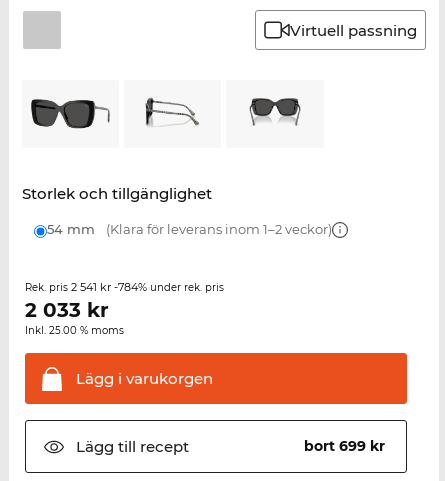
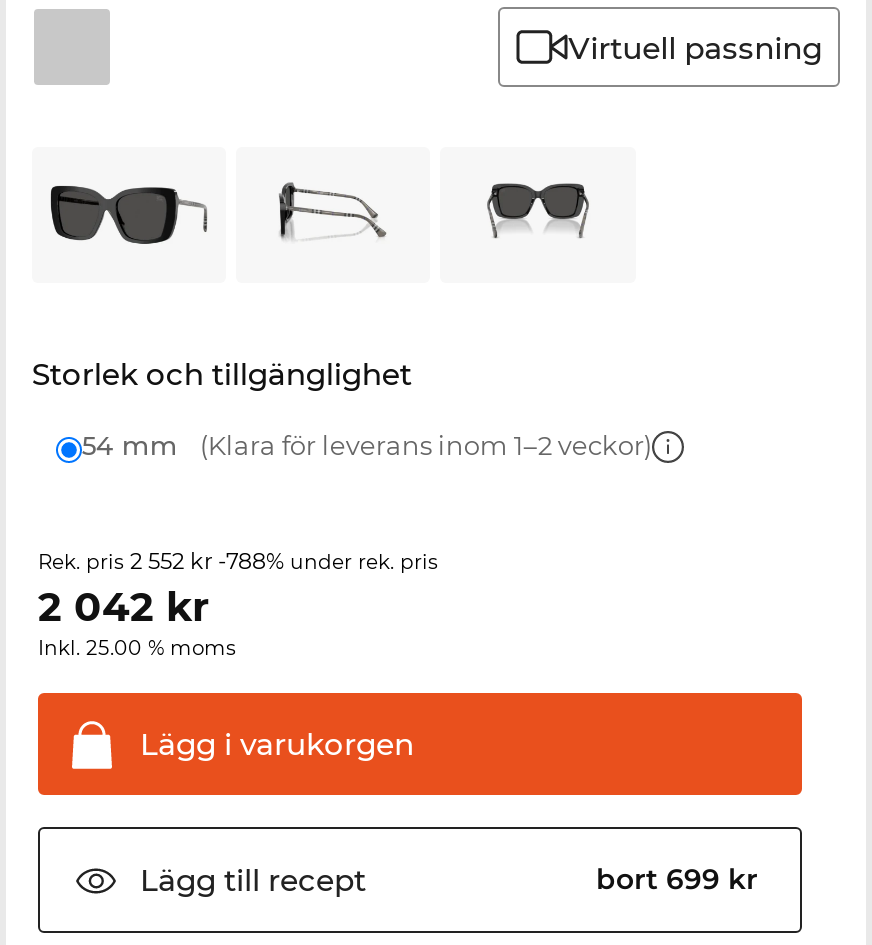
[25,280,224,294] Rek. pris 2 541 kr -784% under rek. pris -> [38,548,438,576] Rek. pris 2 552 kr -788% under rek. pris
[25,298,109,322] 2 033 kr -> [38,584,210,632] 2 042 kr

